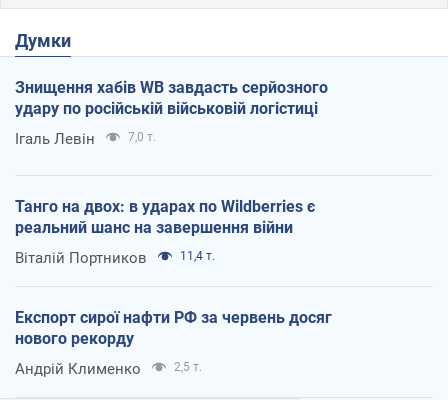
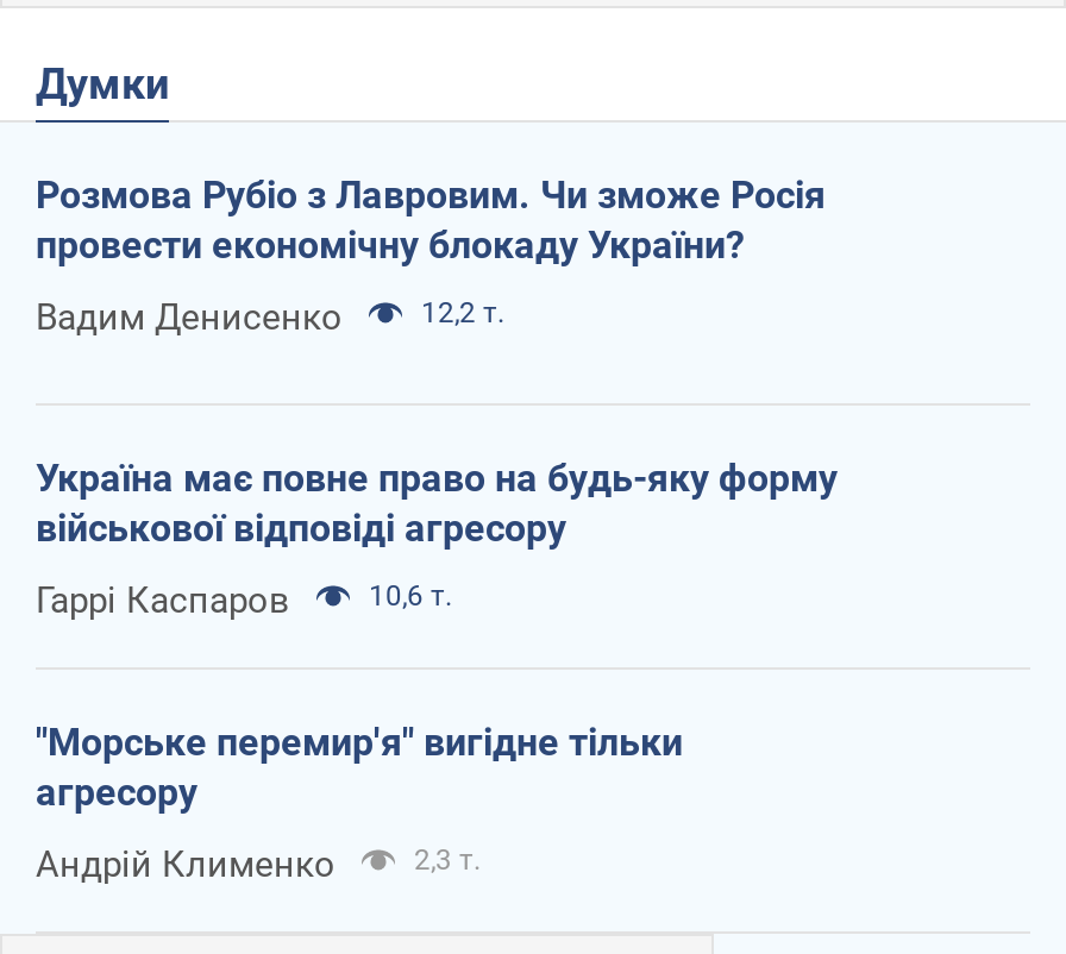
[15,78,328,118] Знищення хабів WB завдасть серйозного | удару по російській військовій логістиці -> [36,172,826,267] Розмова Рубіо з Лавровим. Чи зможе Росія | провести економічну блокаду України?
[15,130,156,148] Ігаль Левін | 7,0 т. -> [36,295,504,338] Вадим Денисенко | 12,2 т.
[15,197,315,237] Танго на двох: в ударах по Wildberries є | реальний шанс на завершення війни -> [36,455,838,550] Україна має повне право на будь-яку форму | військової відповіді агресору
[15,249,215,267] Віталій Портников | 11,4 т. -> [36,579,452,621] Гаррі Каспаров | 10,6 т.
[15,308,332,348] Експорт сирої нафти РФ за червень досяг | нового рекорду -> [36,719,683,814] "Морське перемир'я" вигідне тільки | агресору
[174,360,202,374] 2,5 т. -> [414,843,481,876] 2,3 т.

